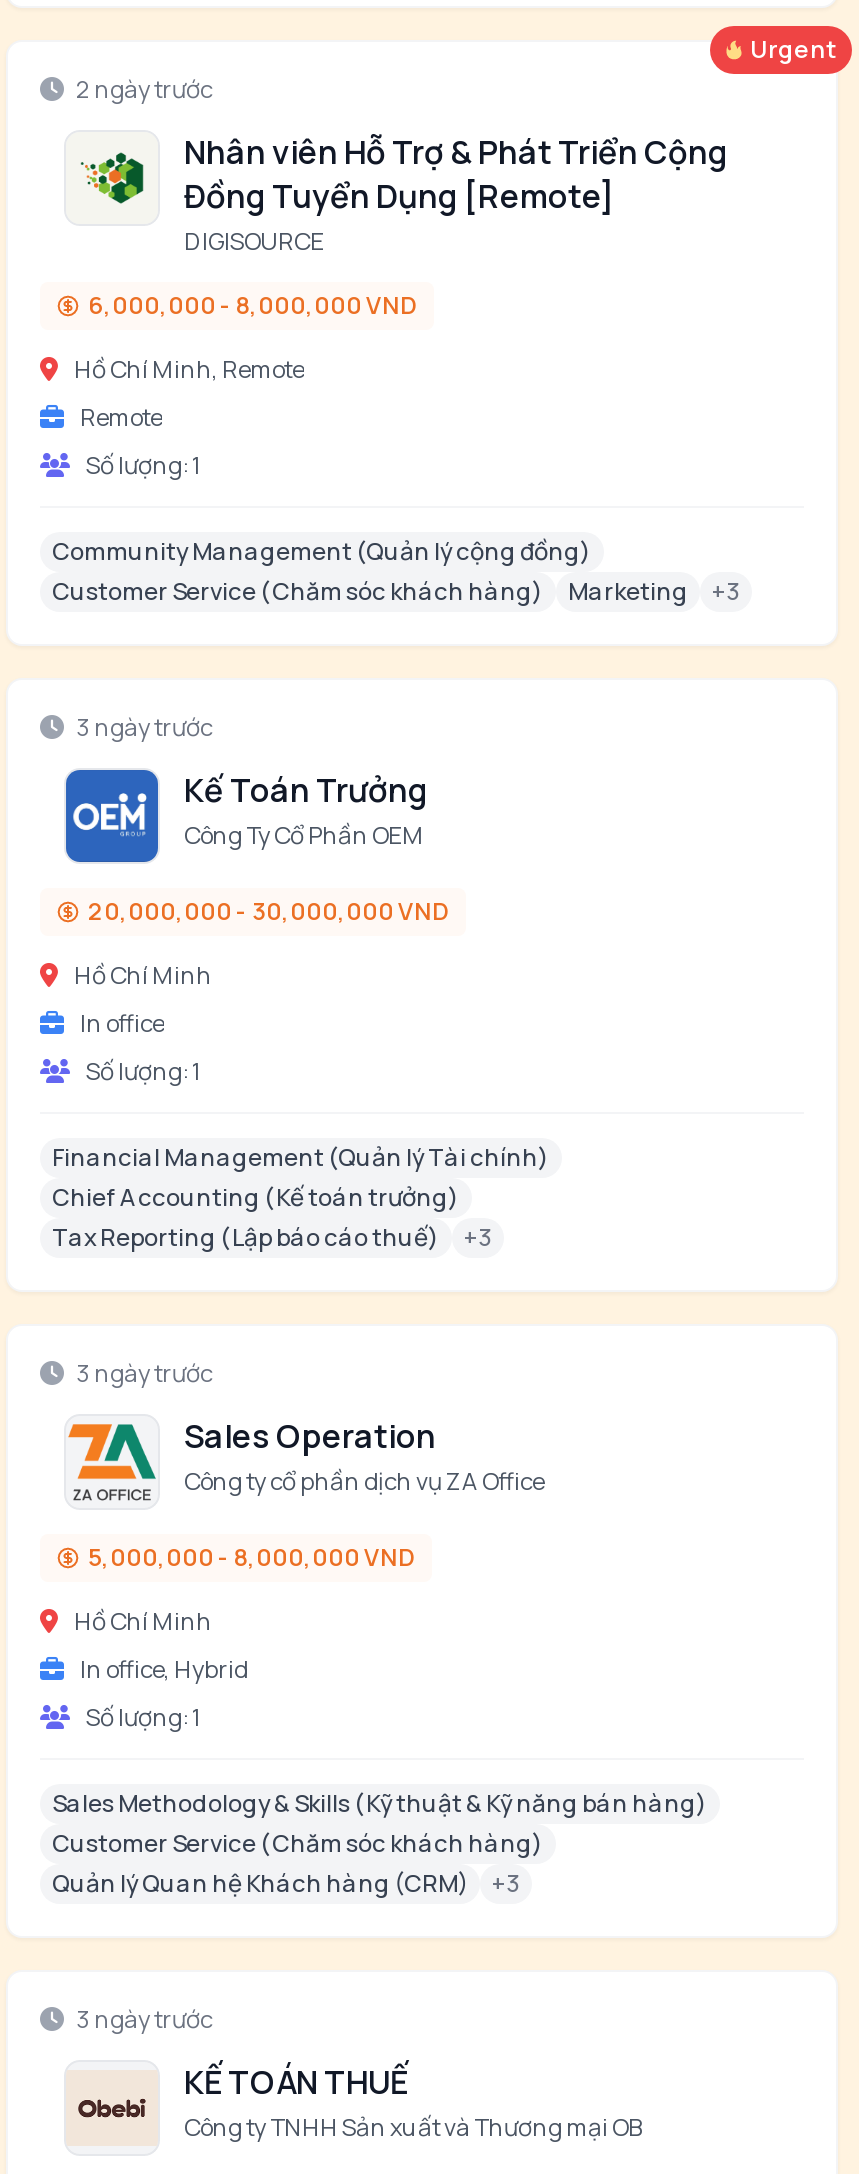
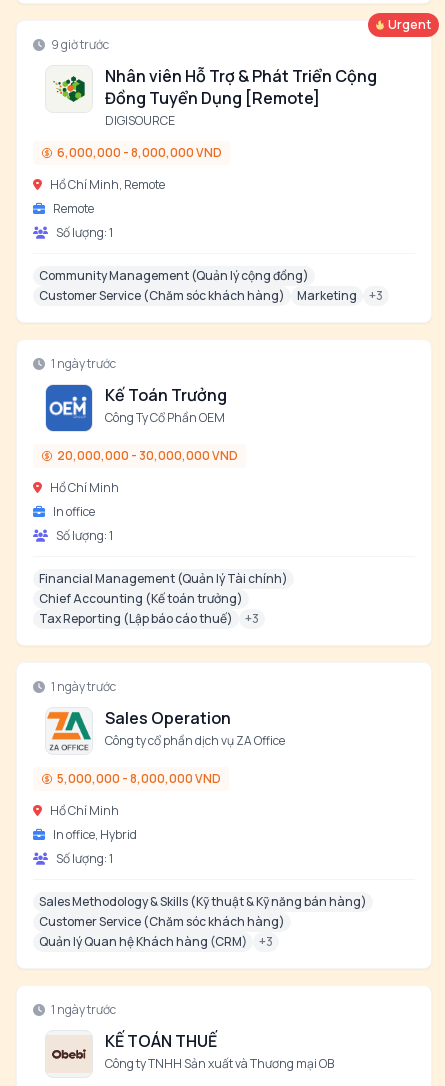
[76,72,212,106] 2 ngày trước -> [51,36,109,53] 9 giờ trước
[76,710,212,744] 3 ngày trước -> [51,355,116,372] 1 ngày trước
[76,1356,212,1390] 3 ngày trước -> [51,678,116,695] 1 ngày trước
[76,2002,212,2036] 3 ngày trước -> [51,1001,116,1018] 1 ngày trước

